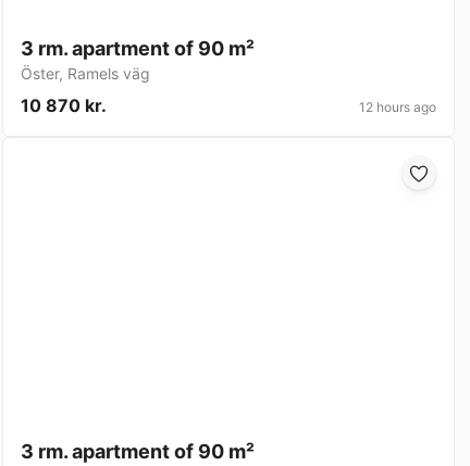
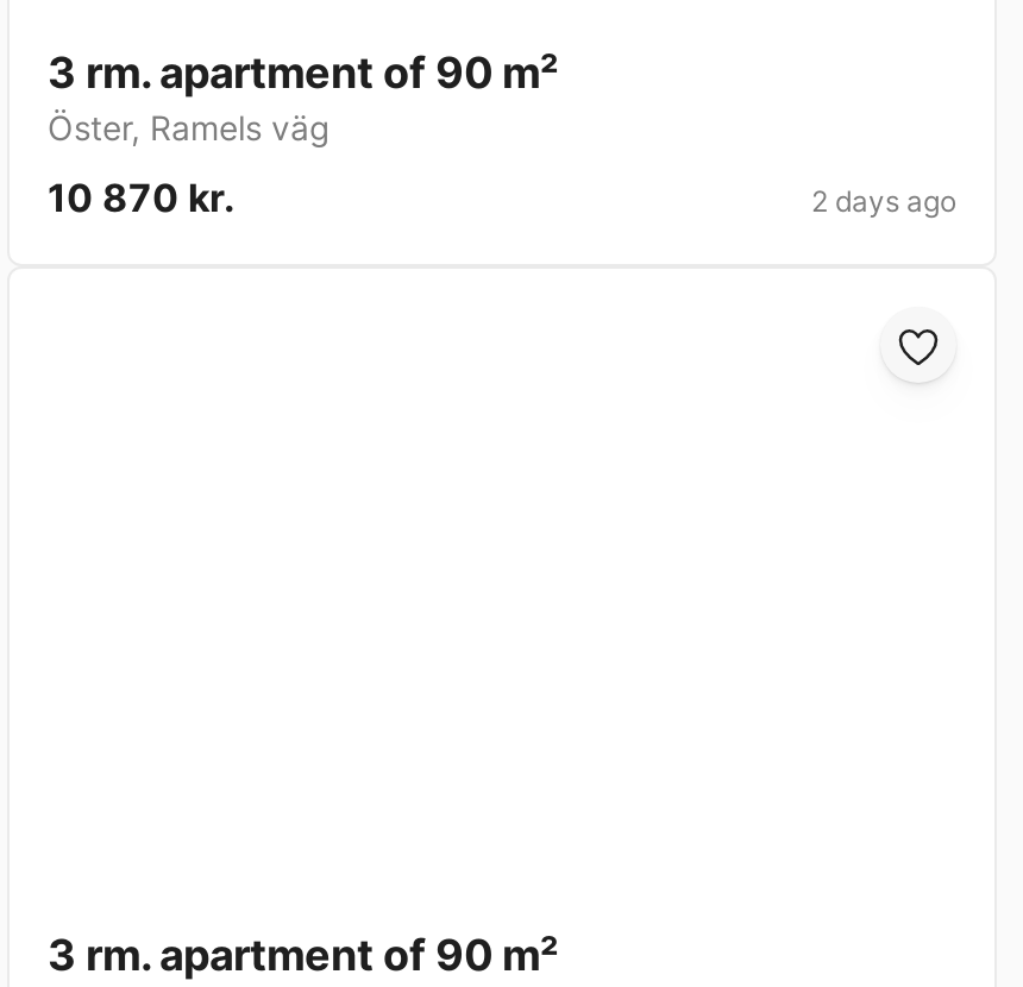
[359,99,436,115] 12 hours ago -> [811,184,956,220] 2 days ago

